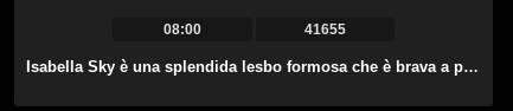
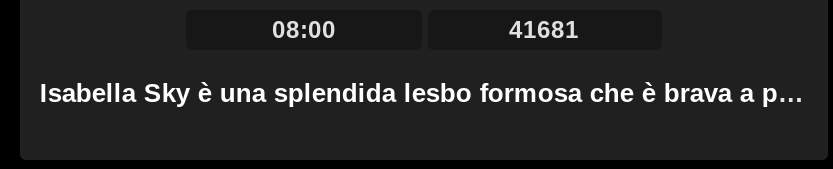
[304,22,345,38] 41655 -> [509,17,579,45] 41681

